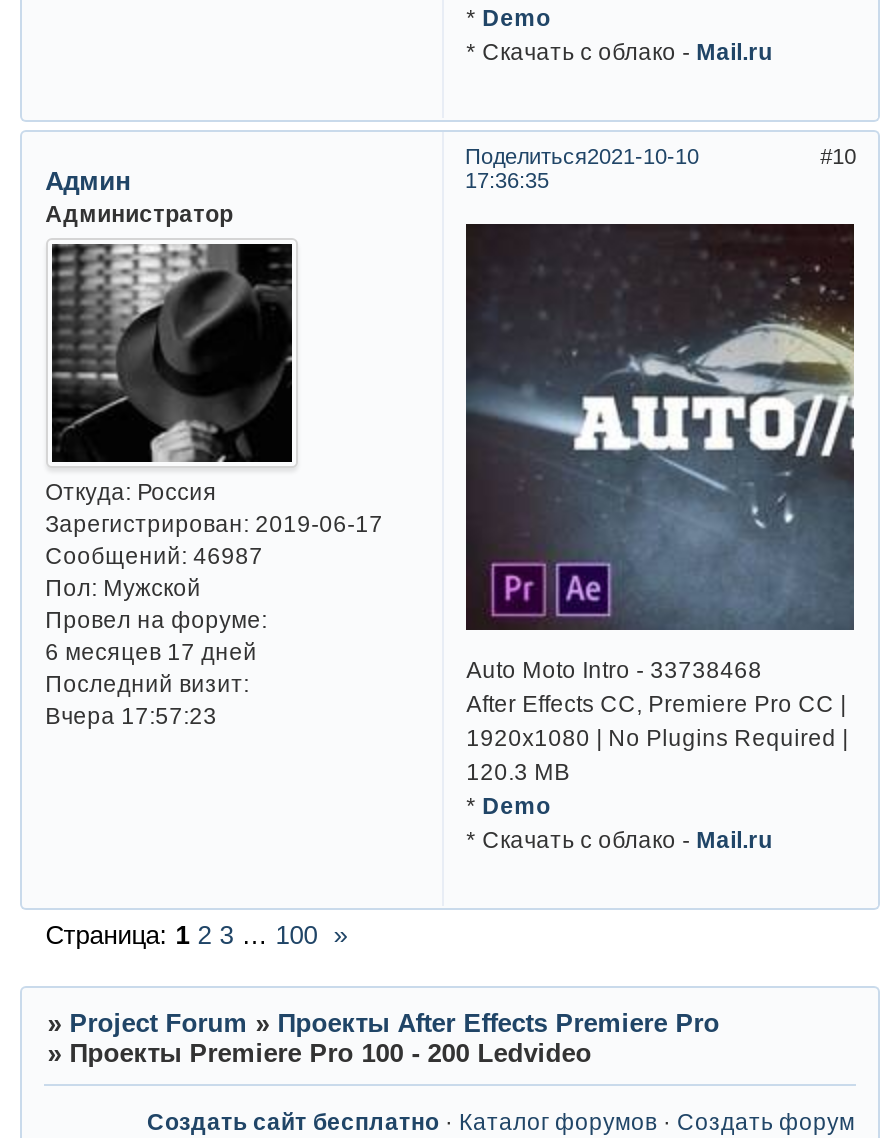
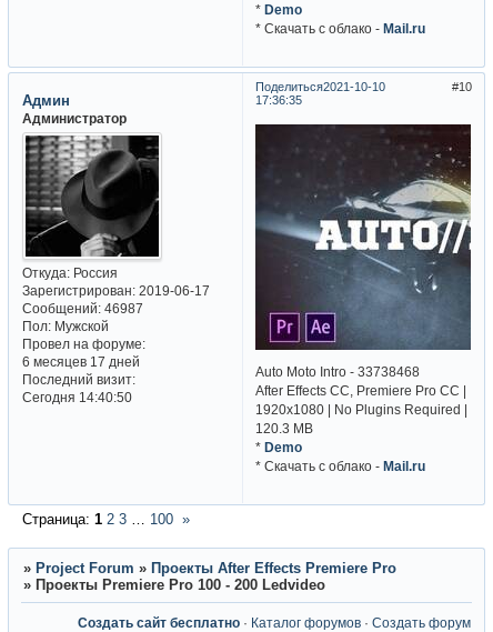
[45,703,217,729] Вчера 17:57:23 -> [22,390,132,405] Сегодня 14:40:50

